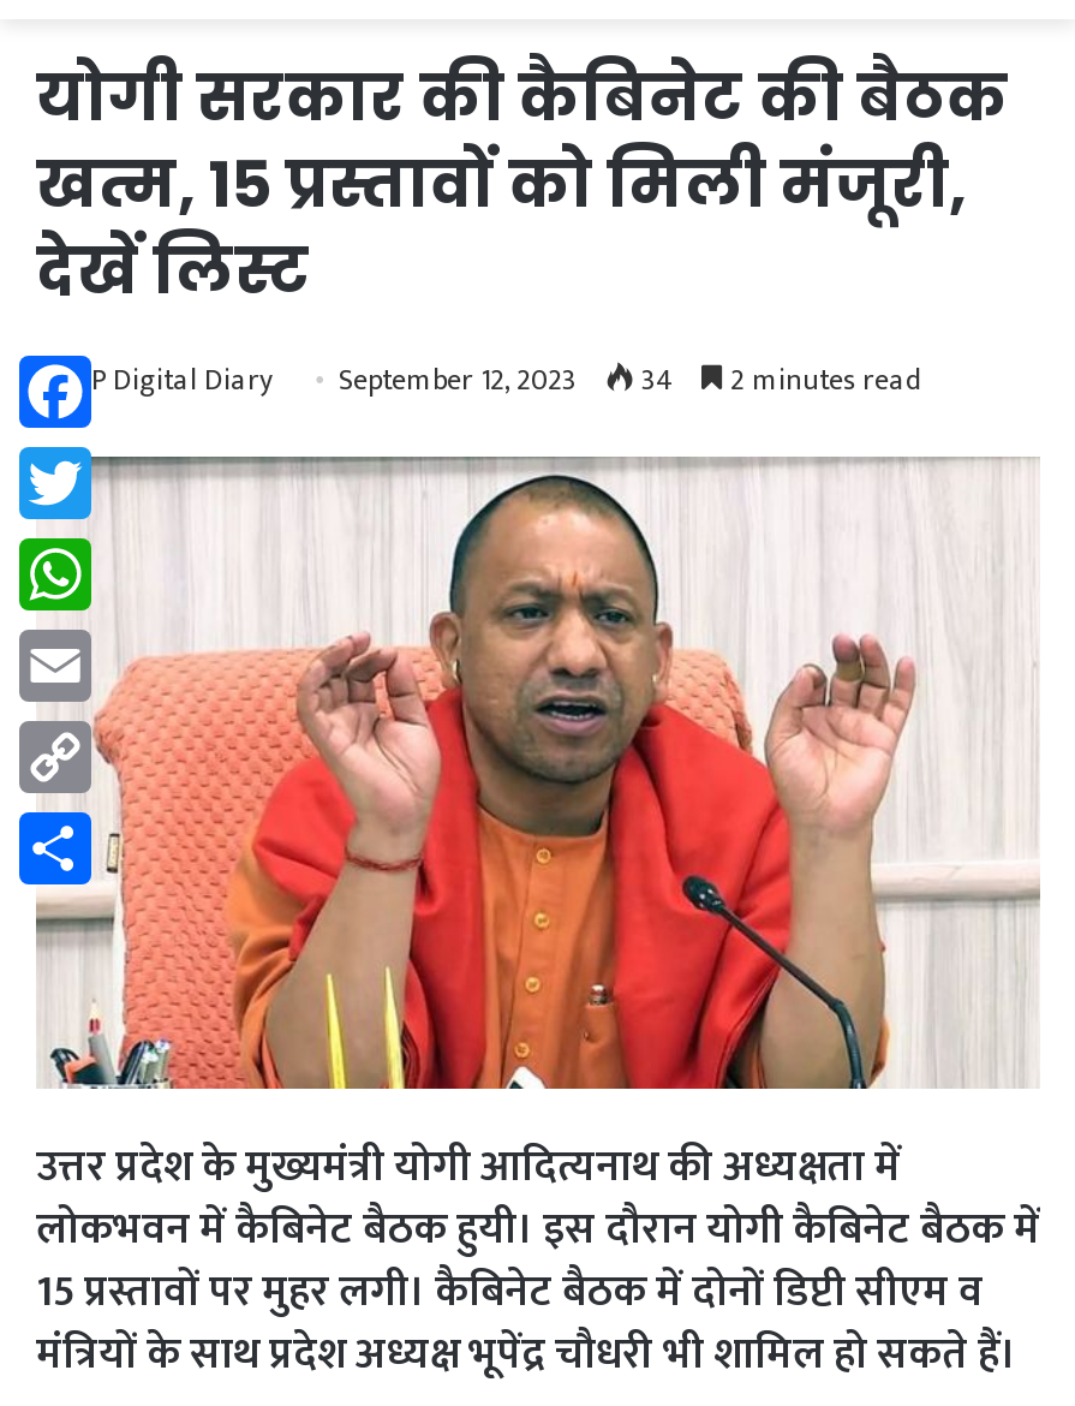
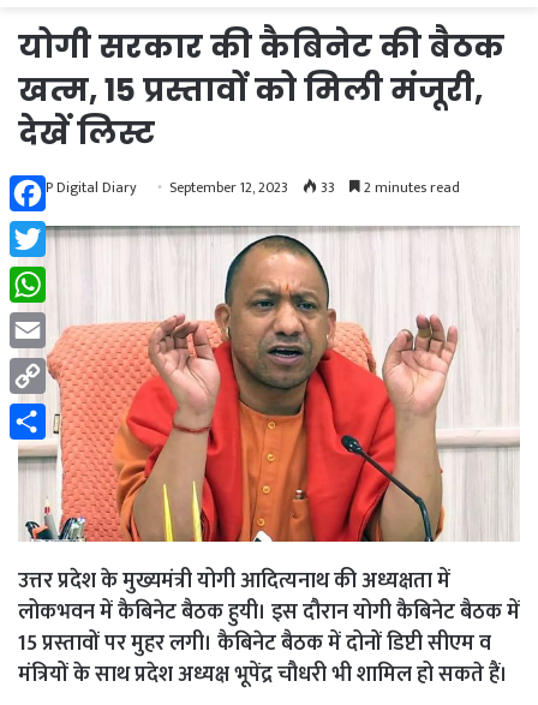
[634,356,673,404] 34 -> [317,175,335,199] 33

